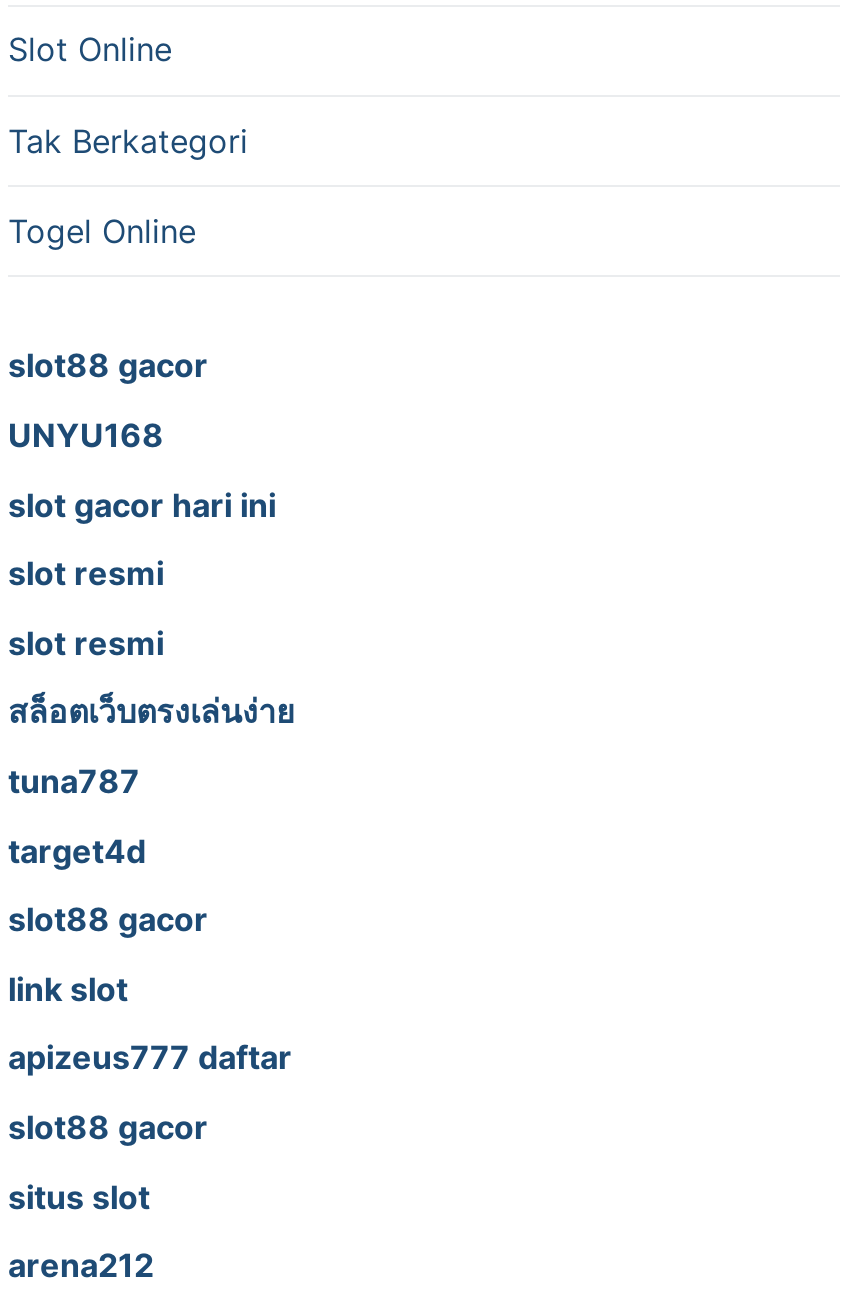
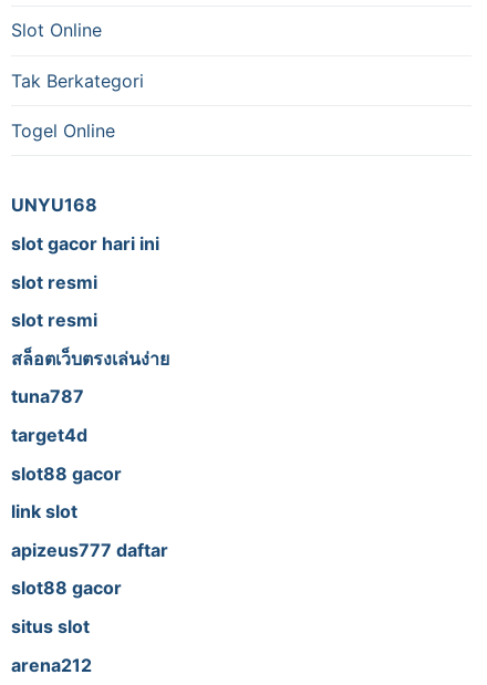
[8,346,208,386] slot88 gacor -> none

